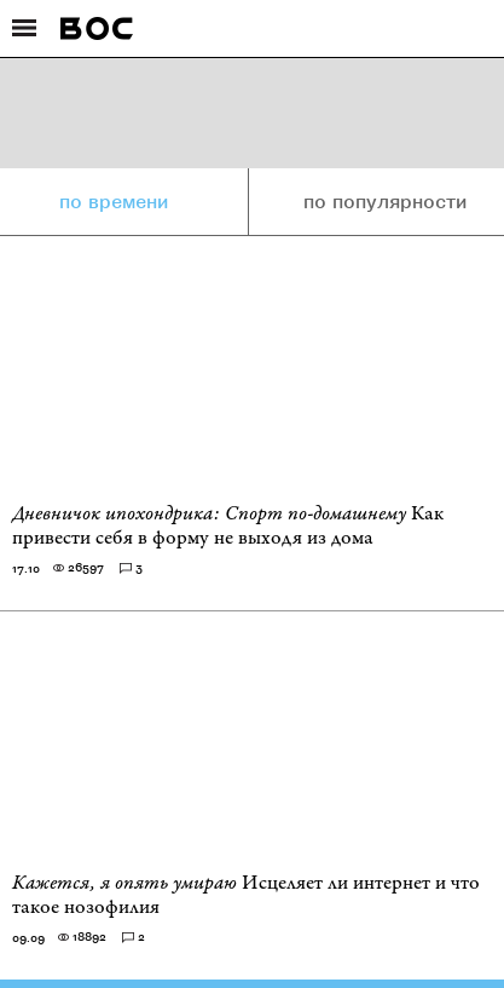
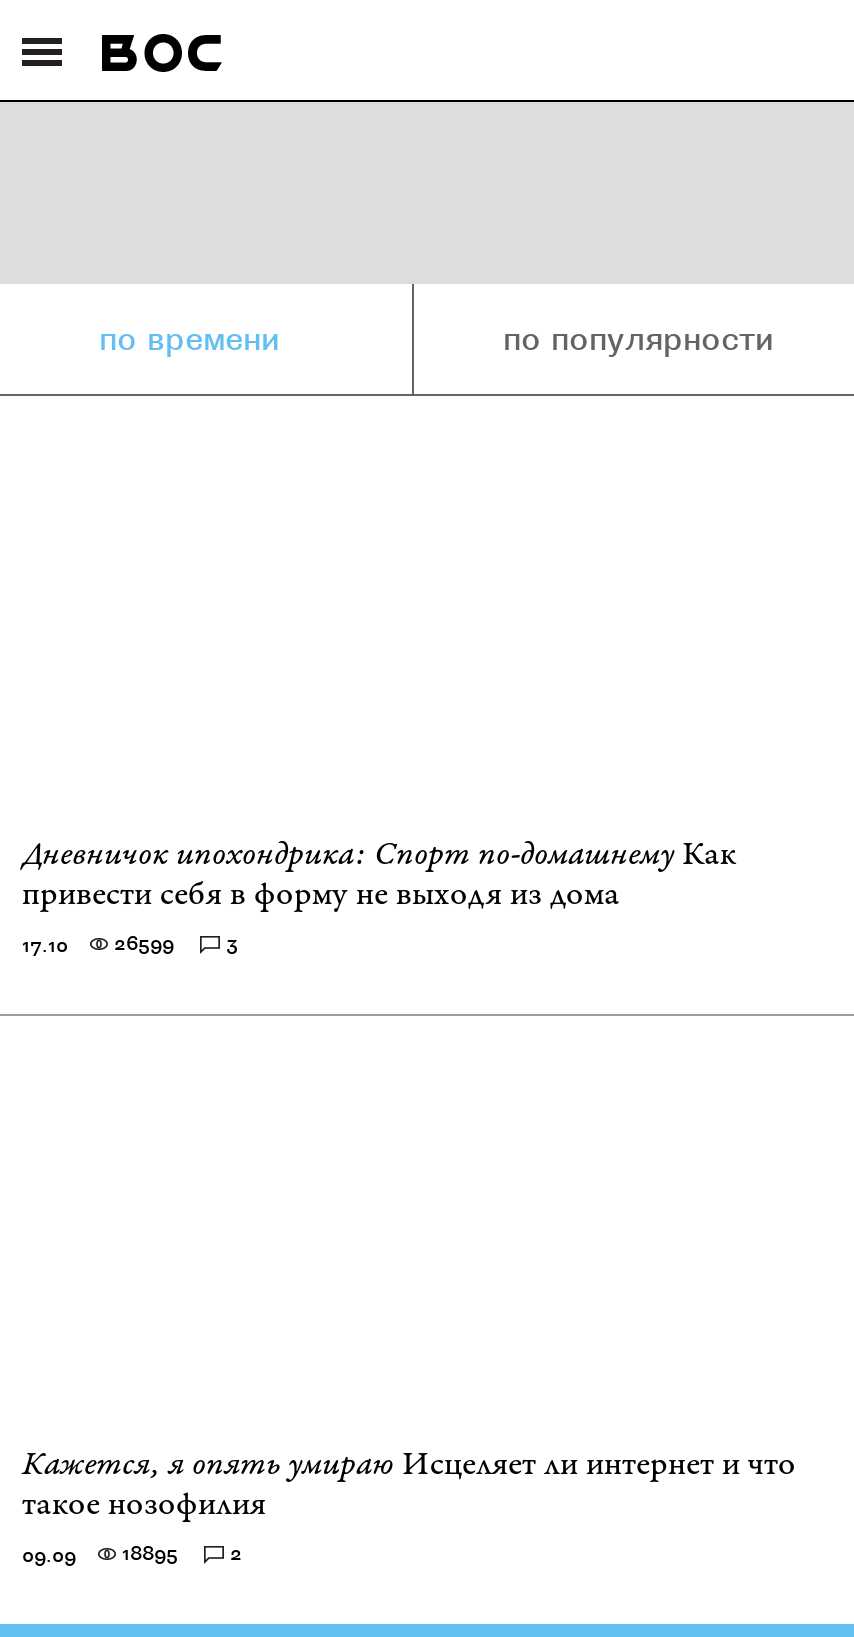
[12,561,104,576] 17.10 26597 -> [22,932,174,958] 17.10 26599
[12,930,106,946] 09.09 18892 -> [22,1542,178,1568] 09.09 18895

